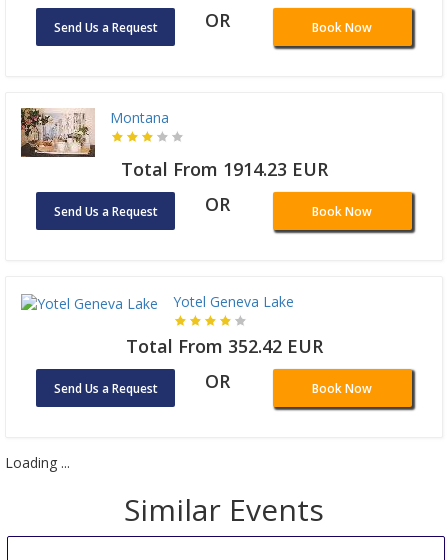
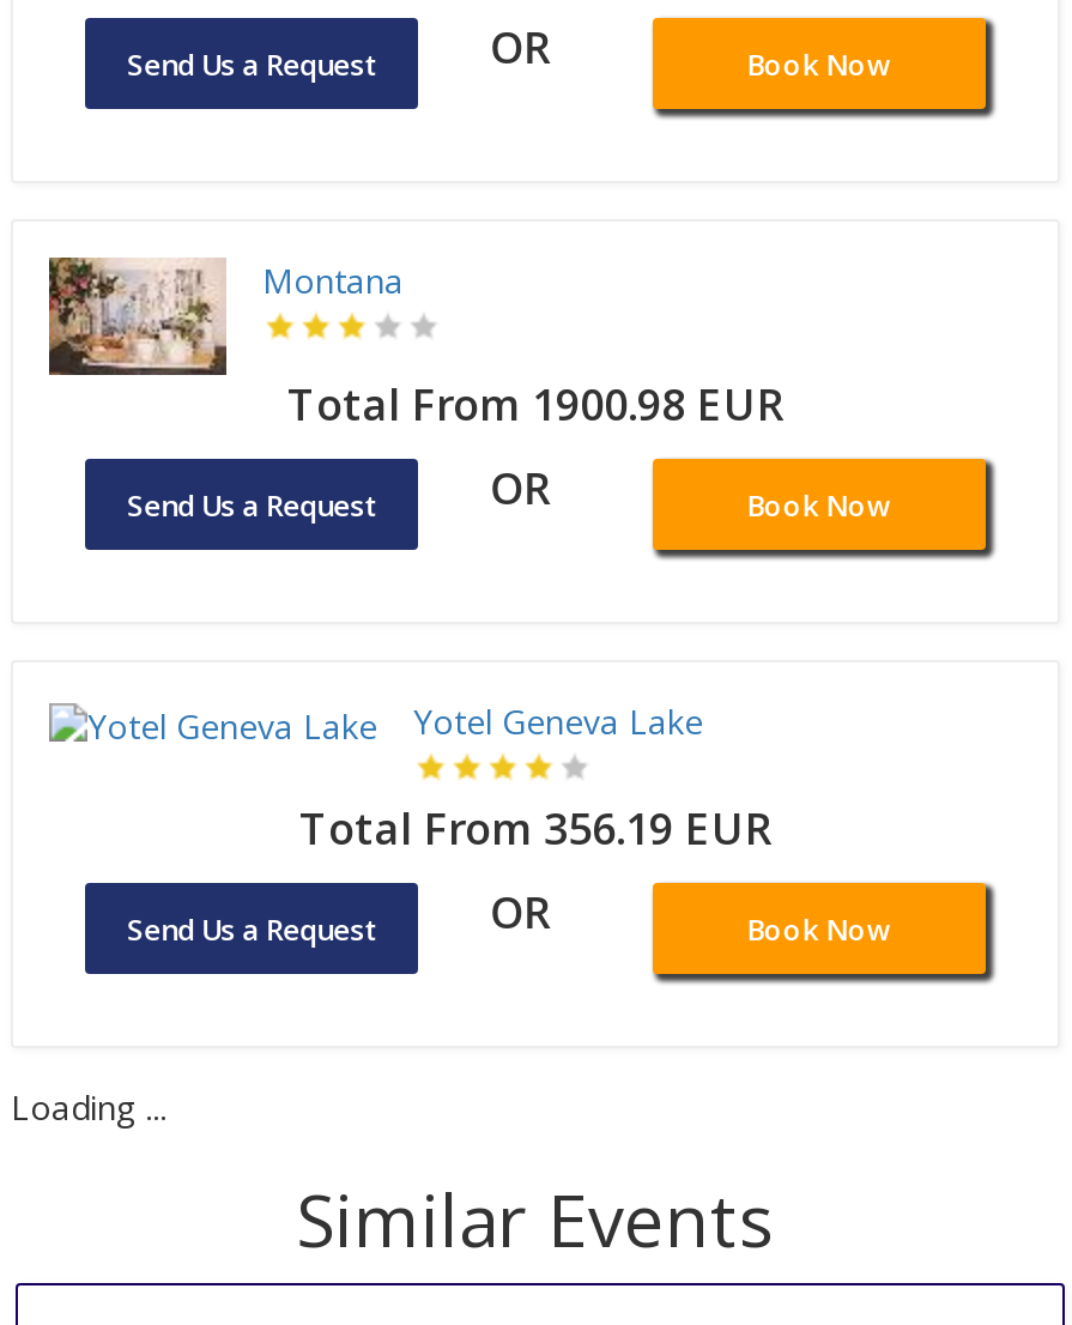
[120,157,327,181] Total From 1914.23 EUR -> [287,376,783,434] Total From 1900.98 EUR
[125,334,322,358] Total From 352.42 EUR -> [299,800,771,858] Total From 356.19 EUR

